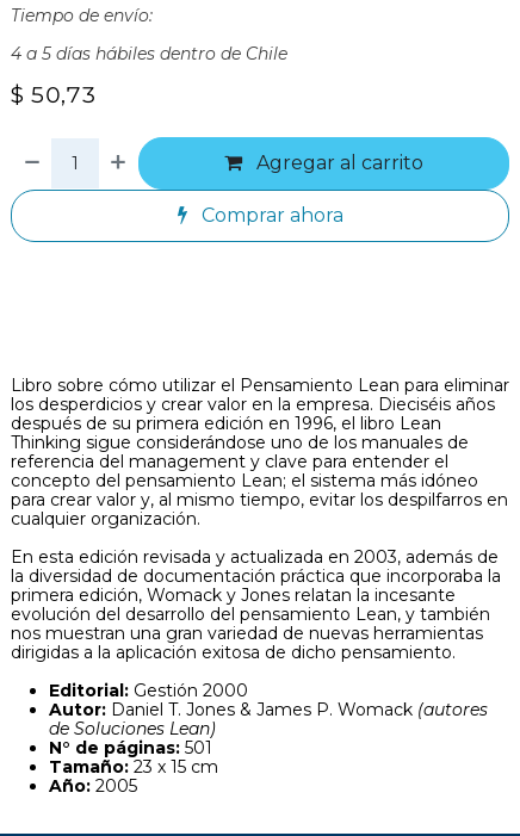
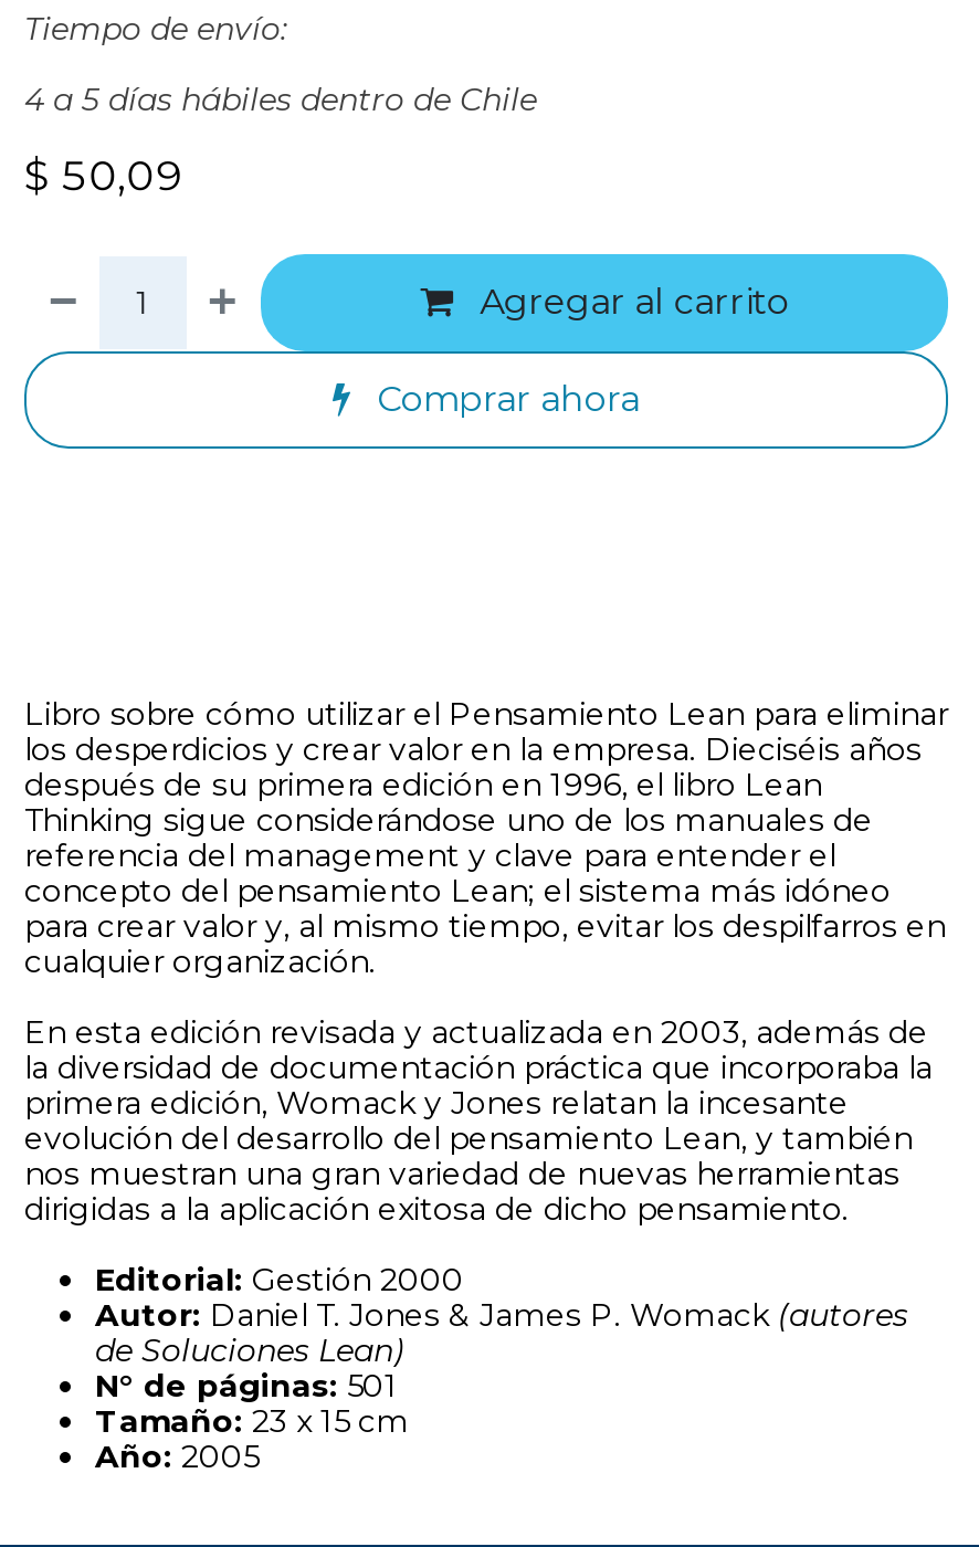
[11,81,97,109] $50,73 -> [24,150,183,201] $50,09

